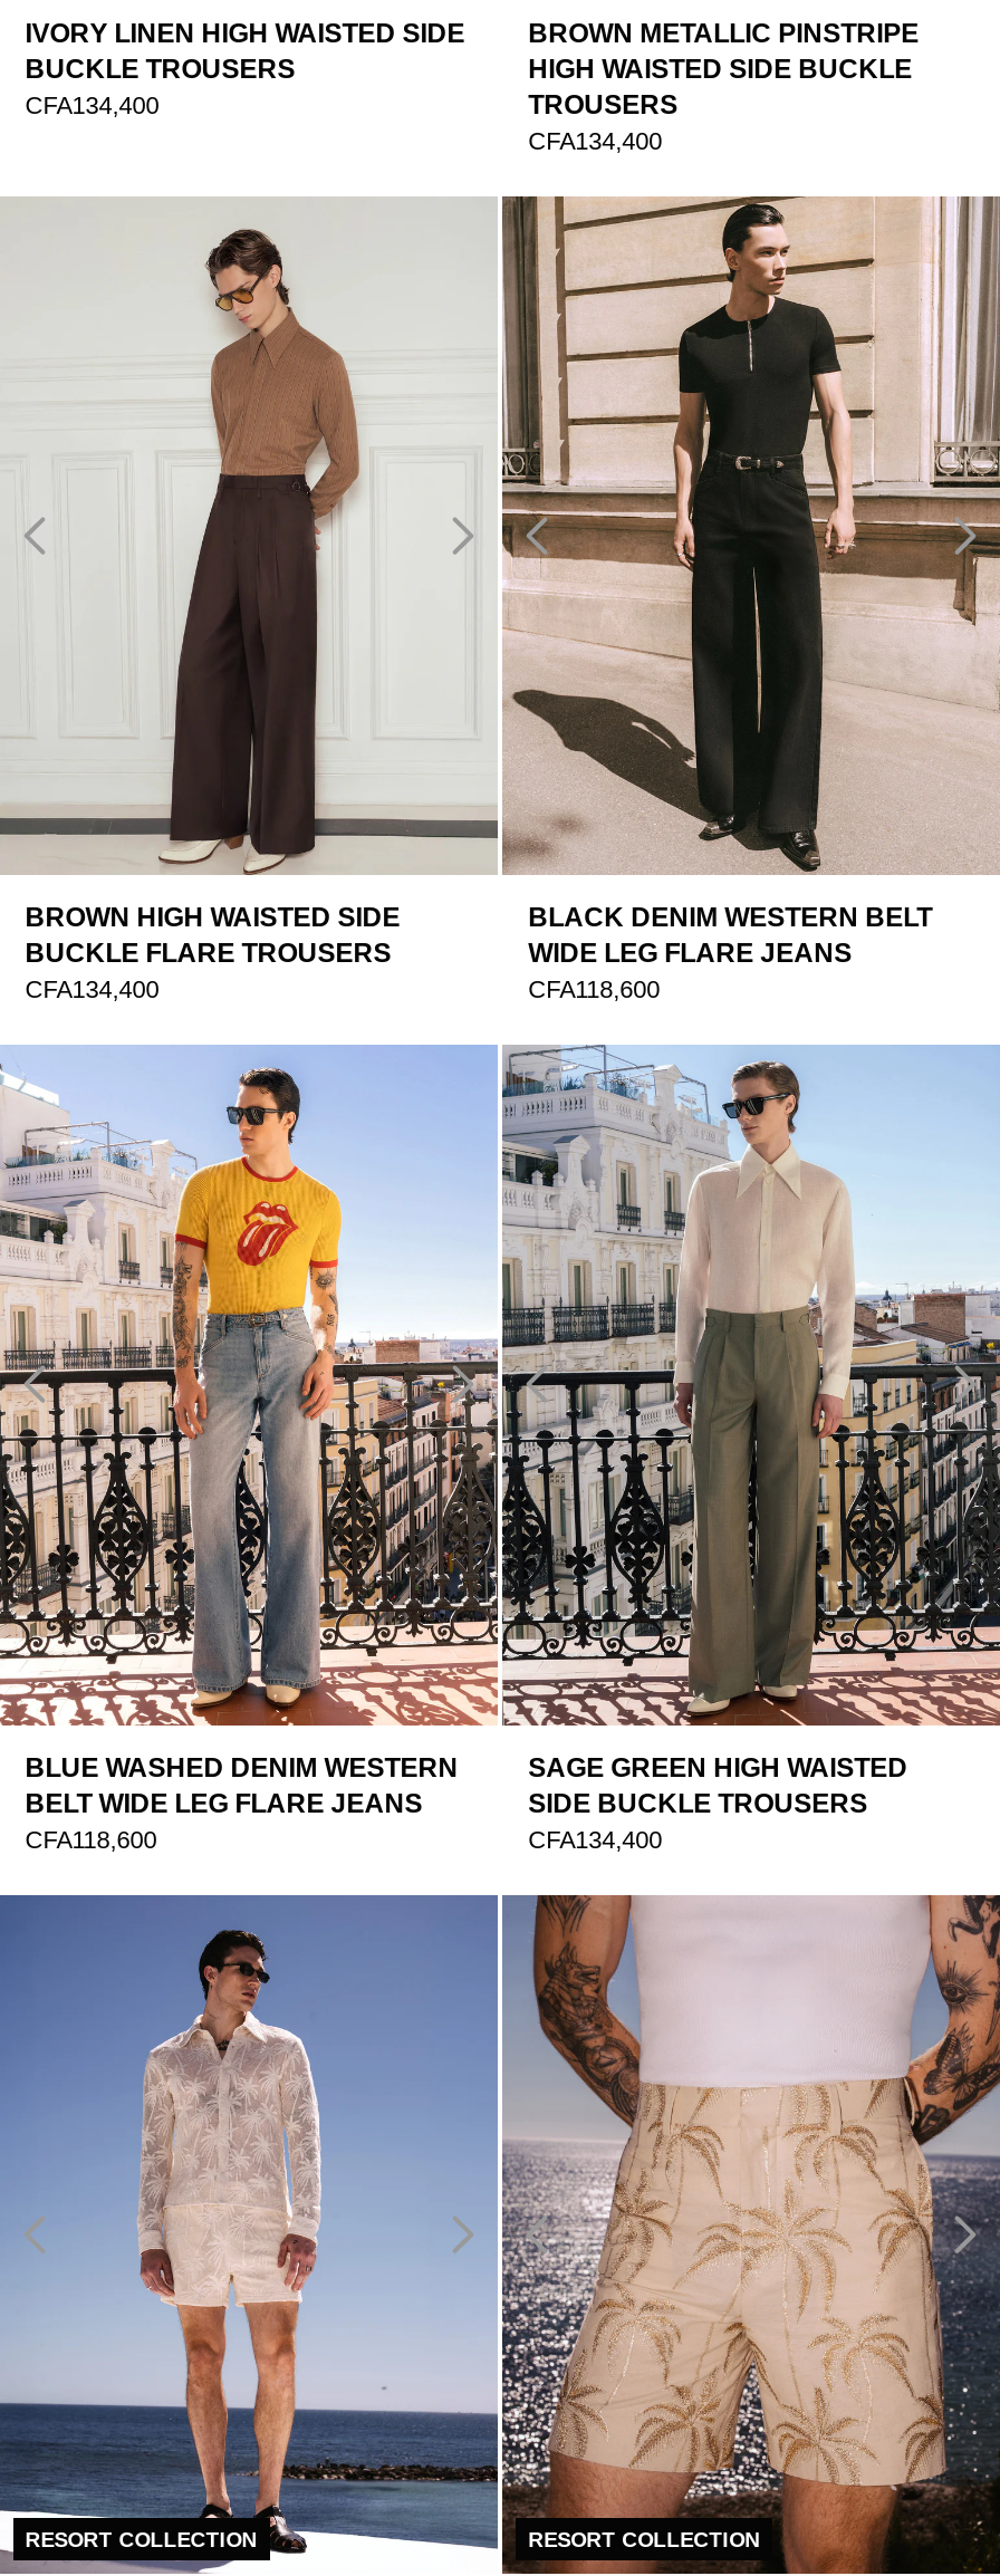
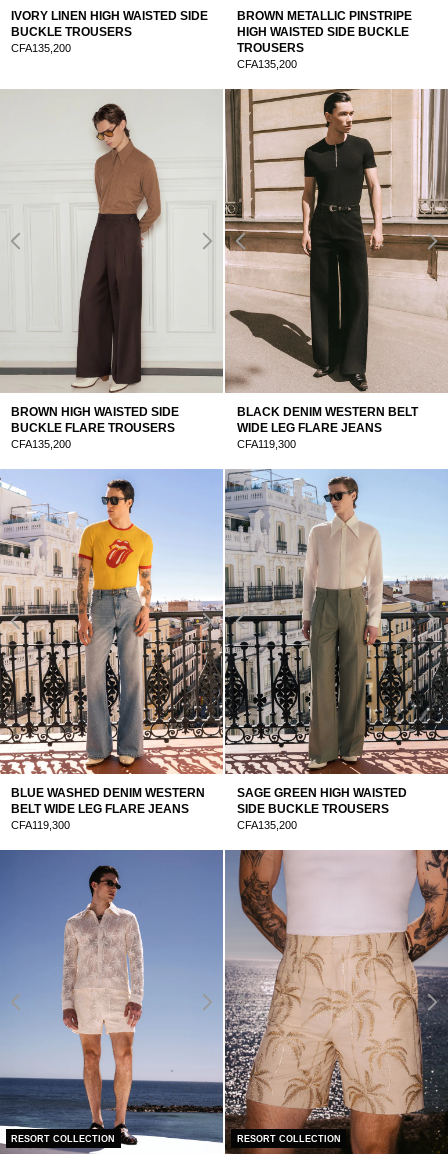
[25,92,159,119] CFA134,400 -> [11,42,71,54] CFA135,200
[528,128,662,154] CFA134,400 -> [237,58,297,70] CFA135,200
[25,977,159,1003] CFA134,400 -> [11,438,71,450] CFA135,200
[528,977,660,1003] CFA118,600 -> [237,438,296,450] CFA119,300
[25,1826,157,1852] CFA118,600 -> [11,819,70,831] CFA119,300
[528,1826,662,1852] CFA134,400 -> [237,819,297,831] CFA135,200

